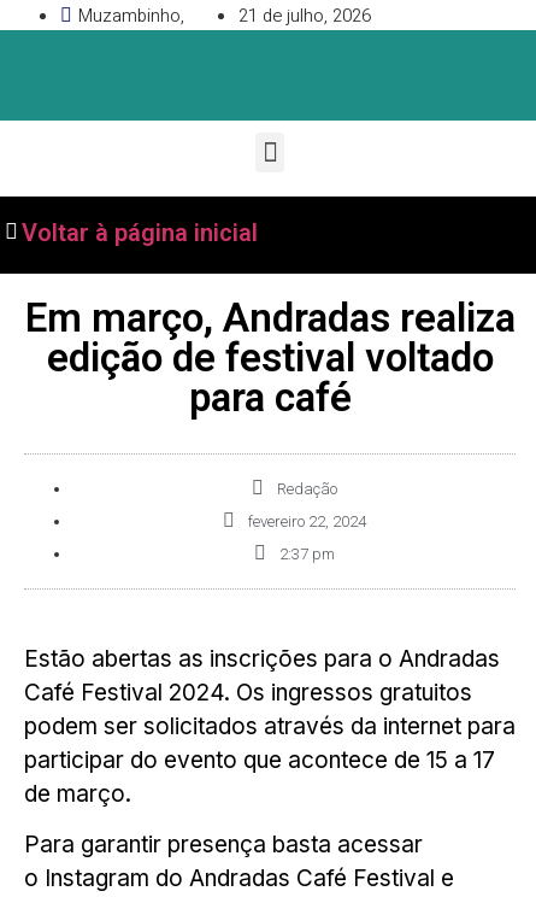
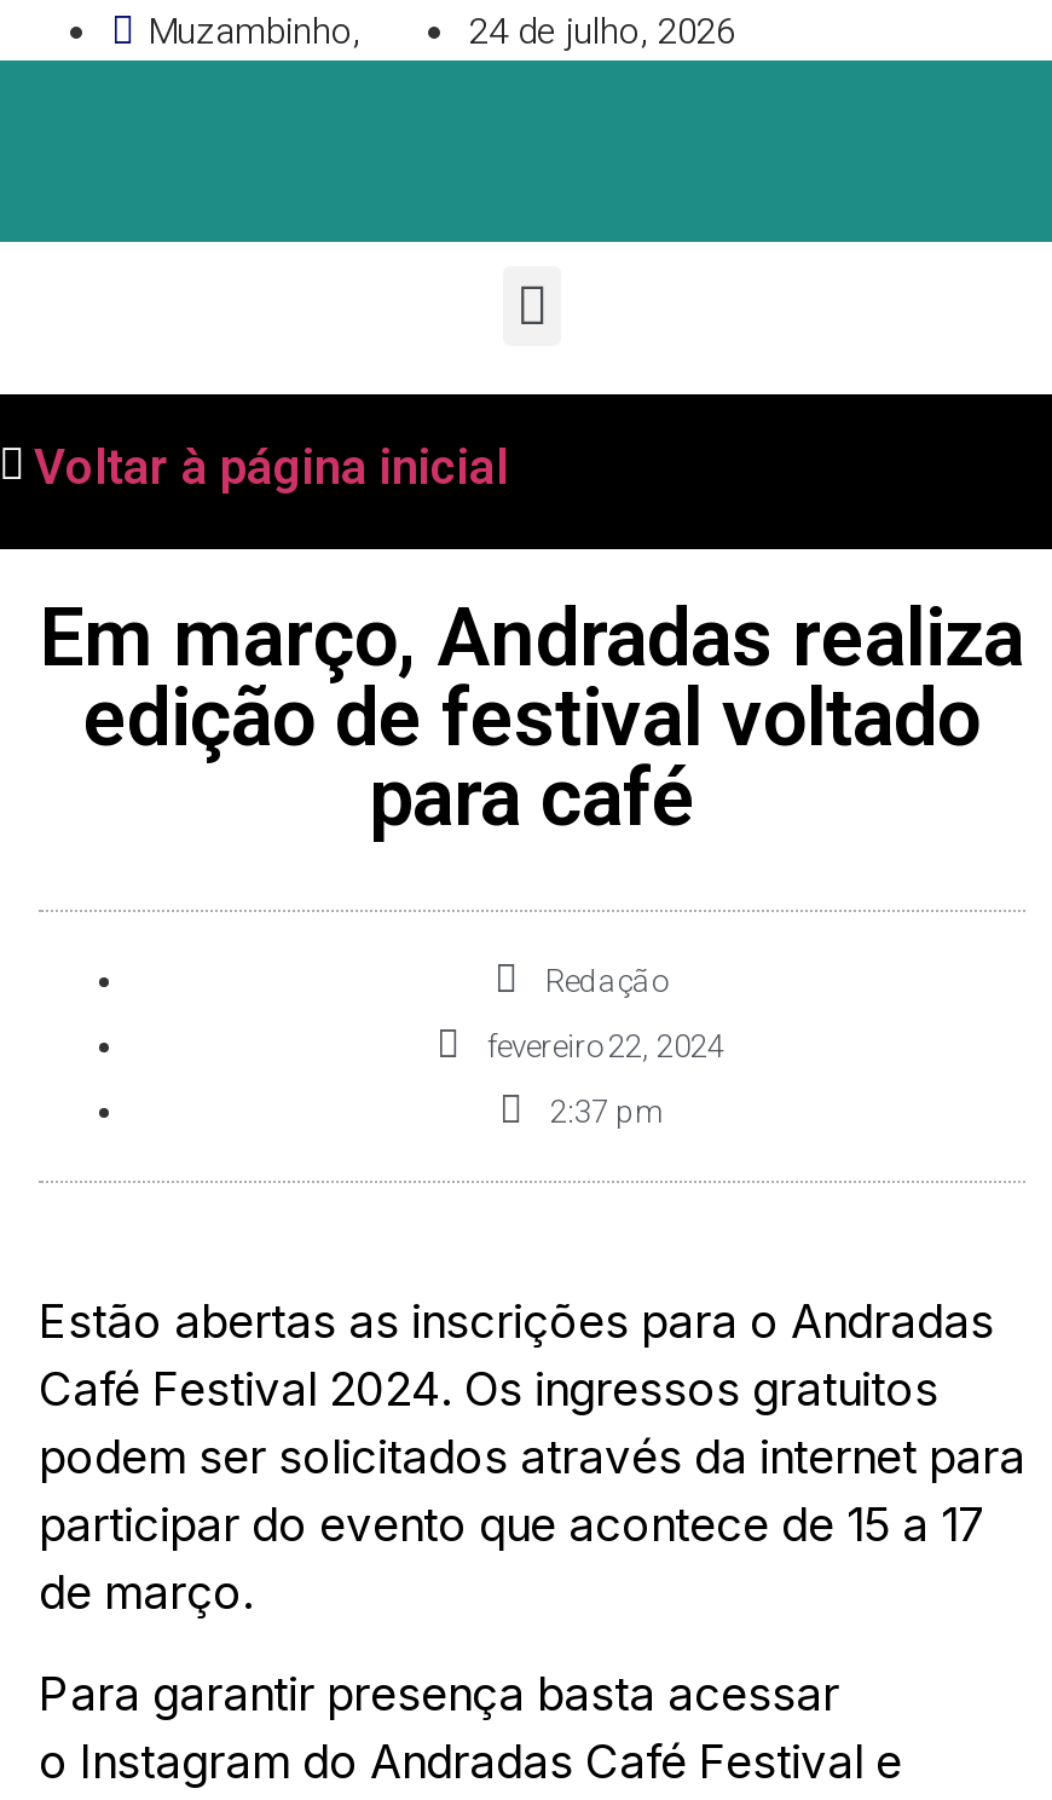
[238,2,371,29] 21 de julho, 2026 -> [469,5,735,58] 24 de julho, 2026

